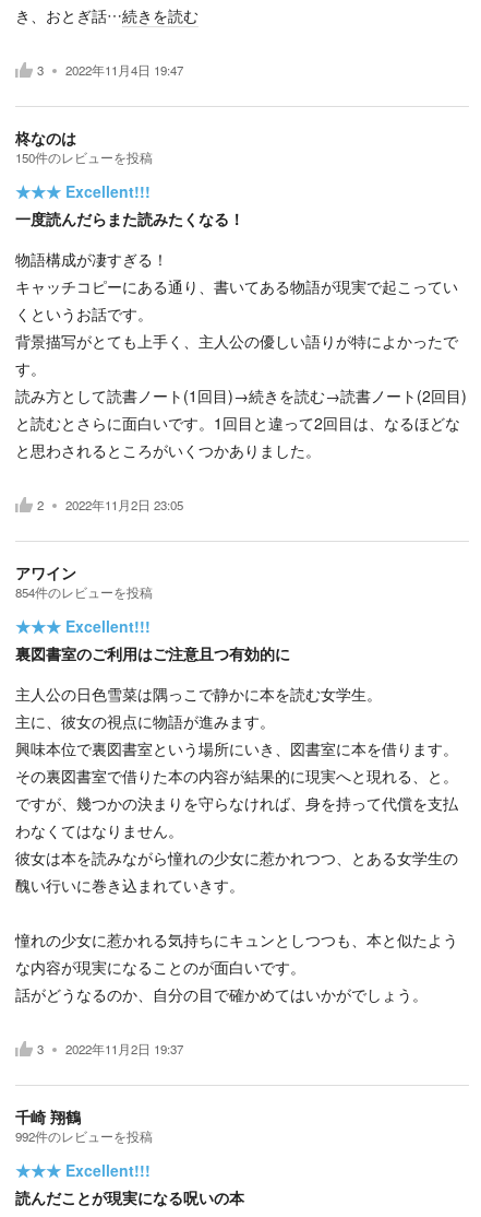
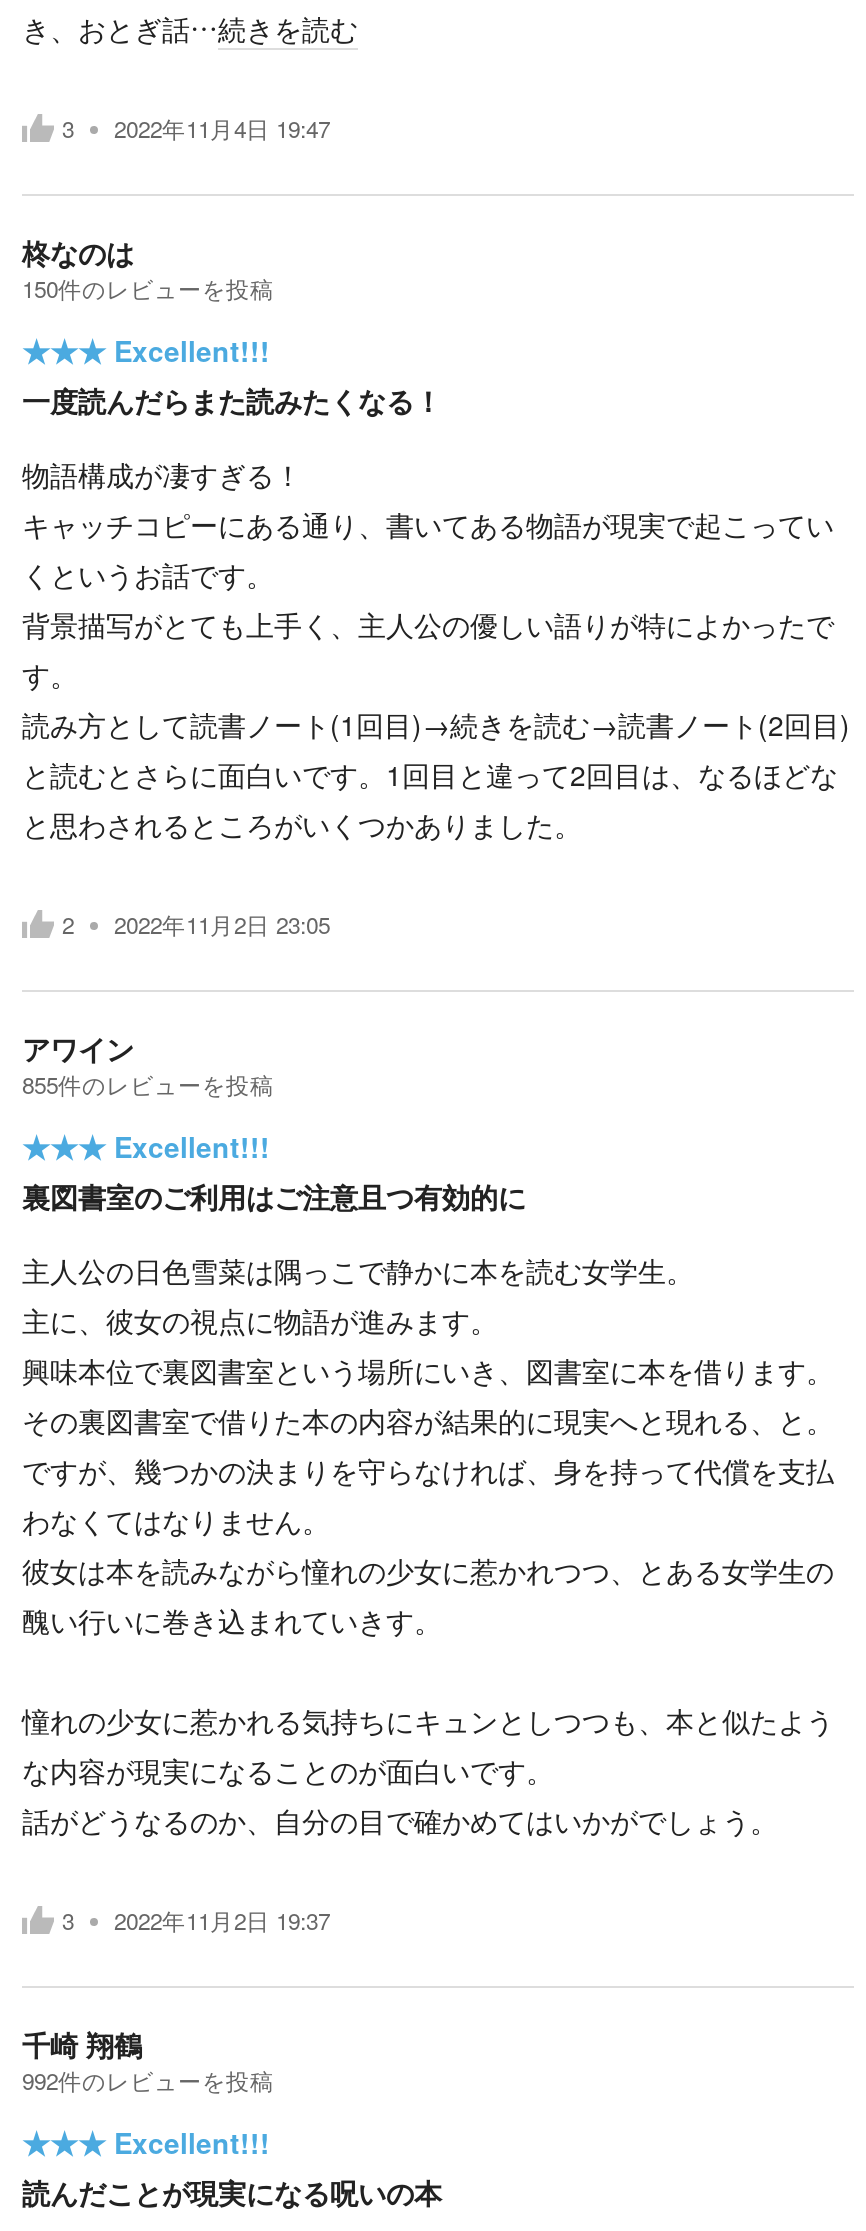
[15,583,153,600] 854件のレビューを投稿 -> [22,1067,274,1099] 855件のレビューを投稿

